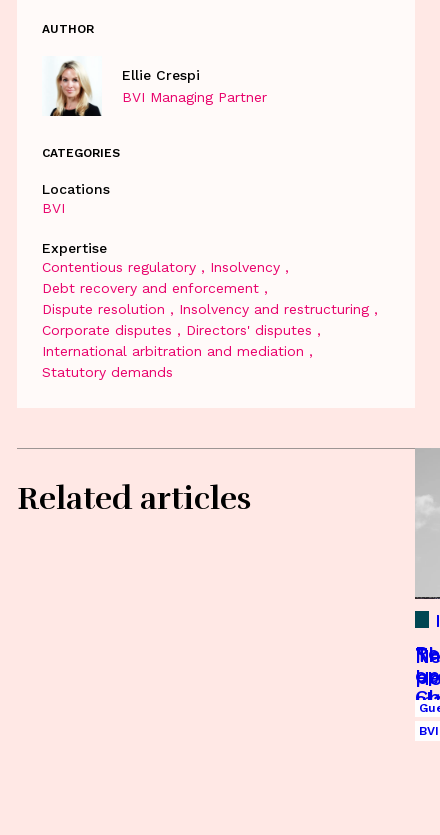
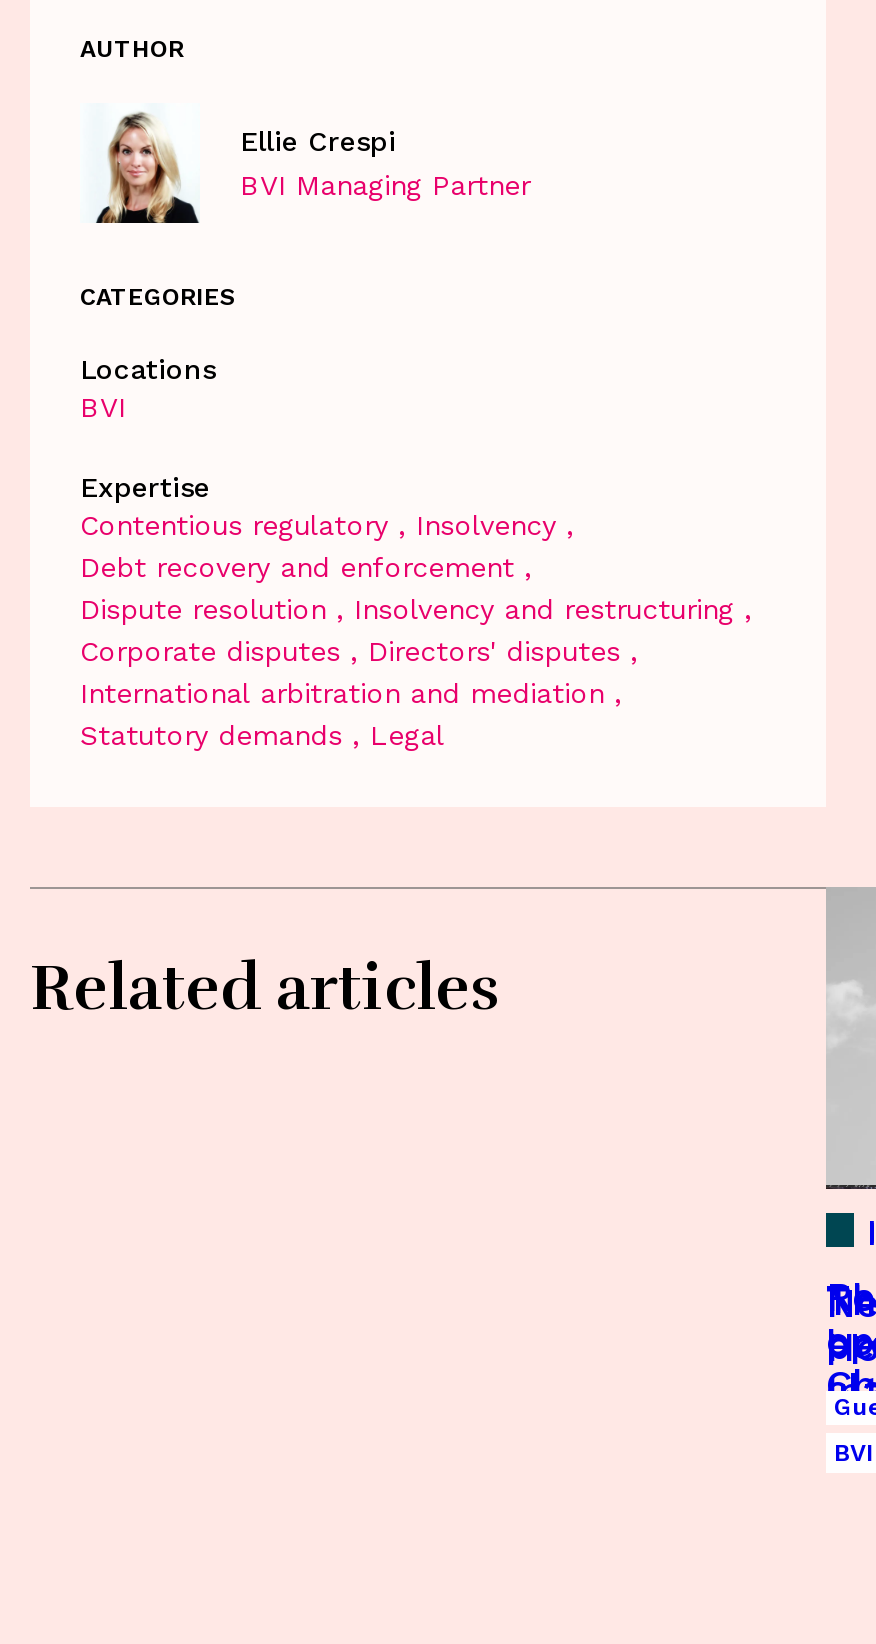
none -> [370,719,444,751] Legal

